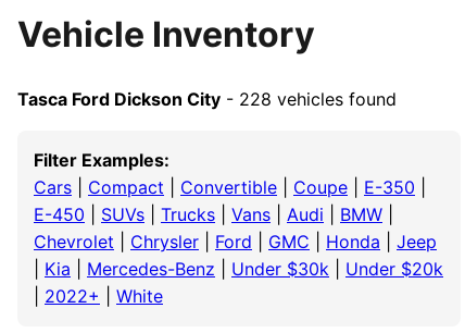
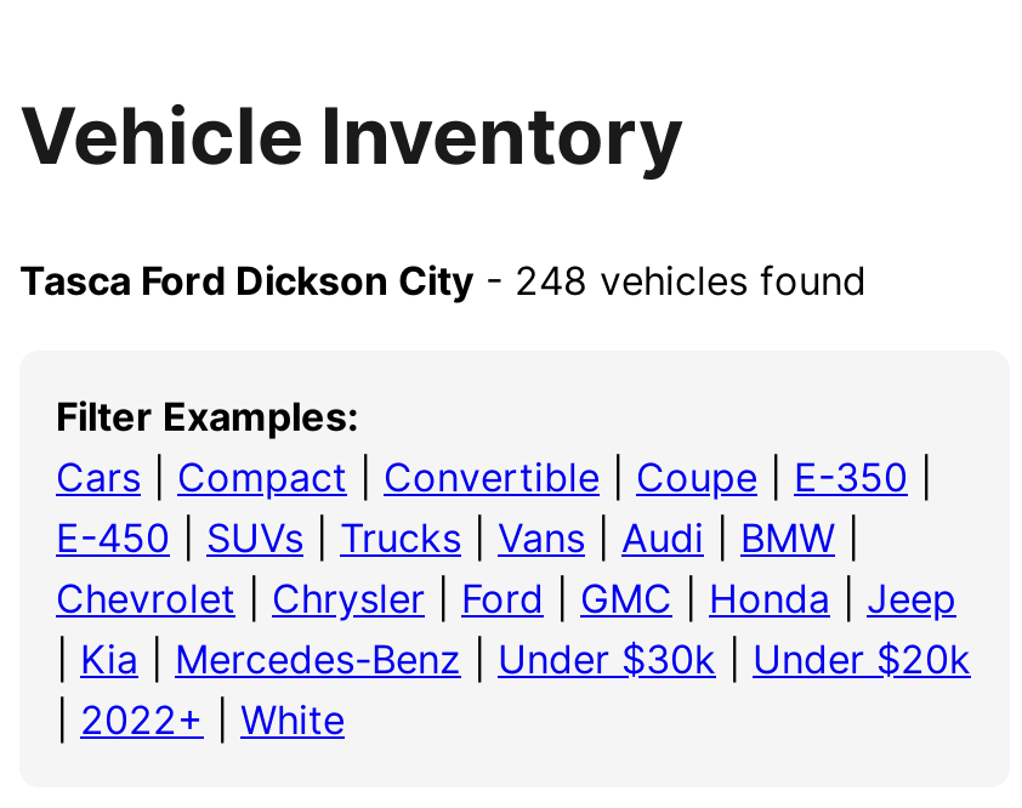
[17,88,397,110] Tasca Ford Dickson City - 228 vehicles found -> [19,256,867,304] Tasca Ford Dickson City - 248 vehicles found

